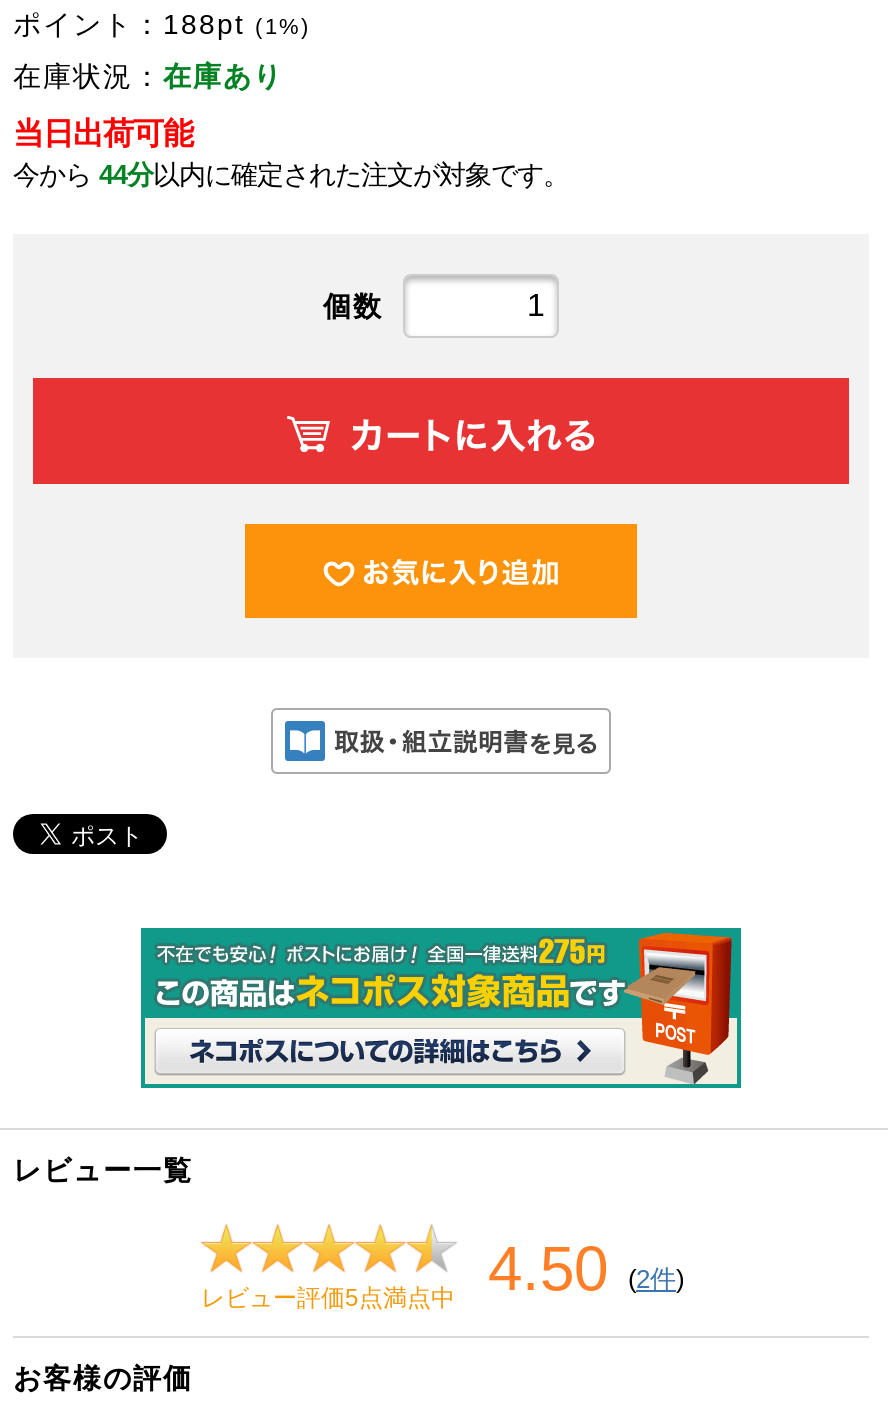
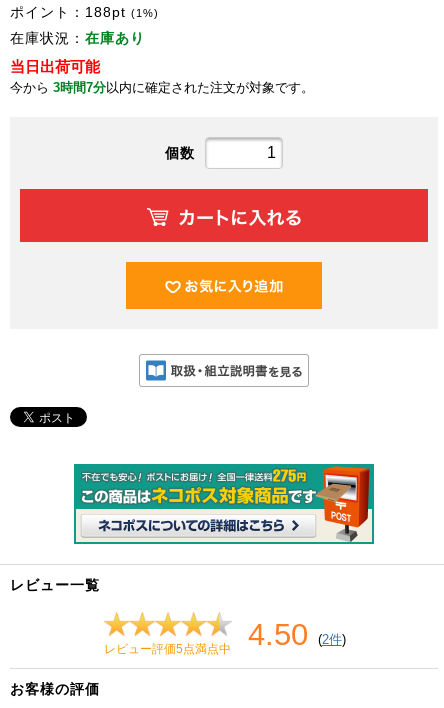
[13,161,569,191] 今から44分以内に確定された注文が対象です。 -> [10,80,314,95] 今から3時間7分以内に確定された注文が対象です。

